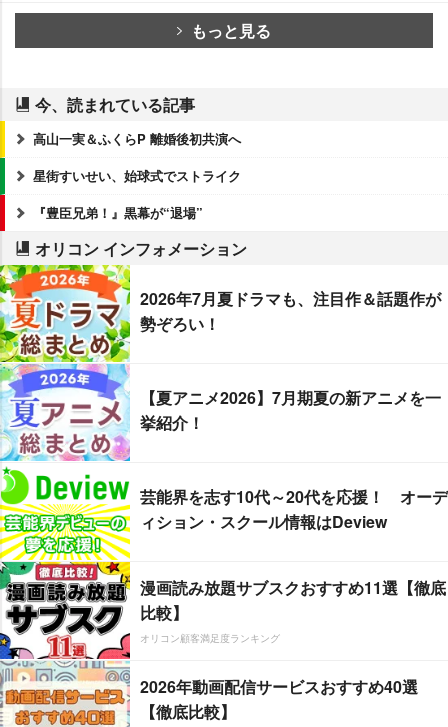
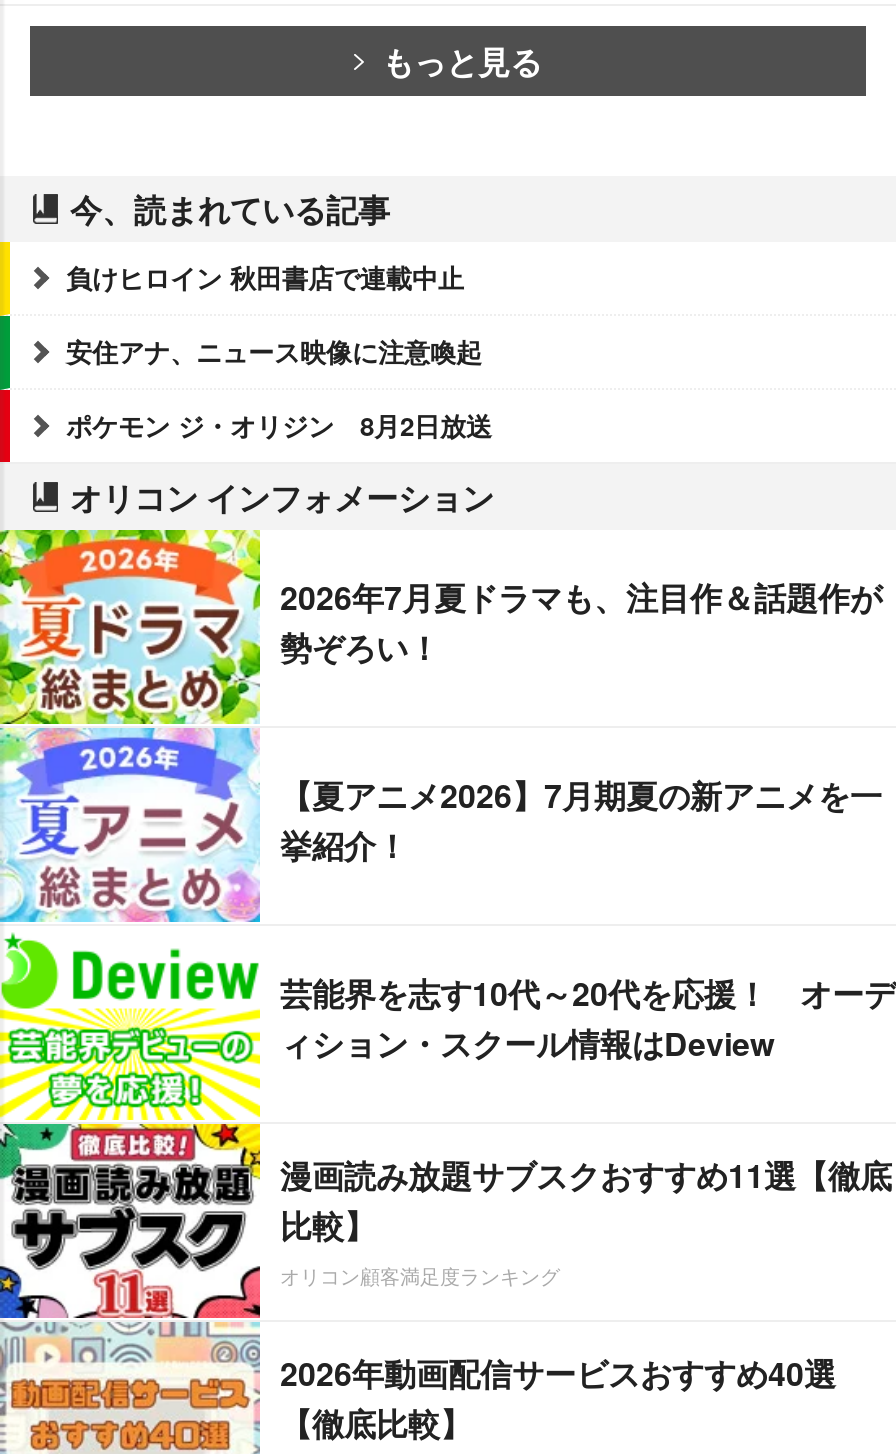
[33,129,241,148] 高山一実＆ふくらP 離婚後初共演へ -> [66,257,464,295] 負けヒロイン 秋田書店で連載中止
[33,166,241,185] 星街すいせい、始球式でストライク -> [66,331,482,369] 安住アナ、ニュース映像に注意喚起
[33,203,203,222] 『豊臣兄弟！』黒幕が“退場” -> [66,405,492,443] ポケモン ジ・オリジン 8月2日放送

